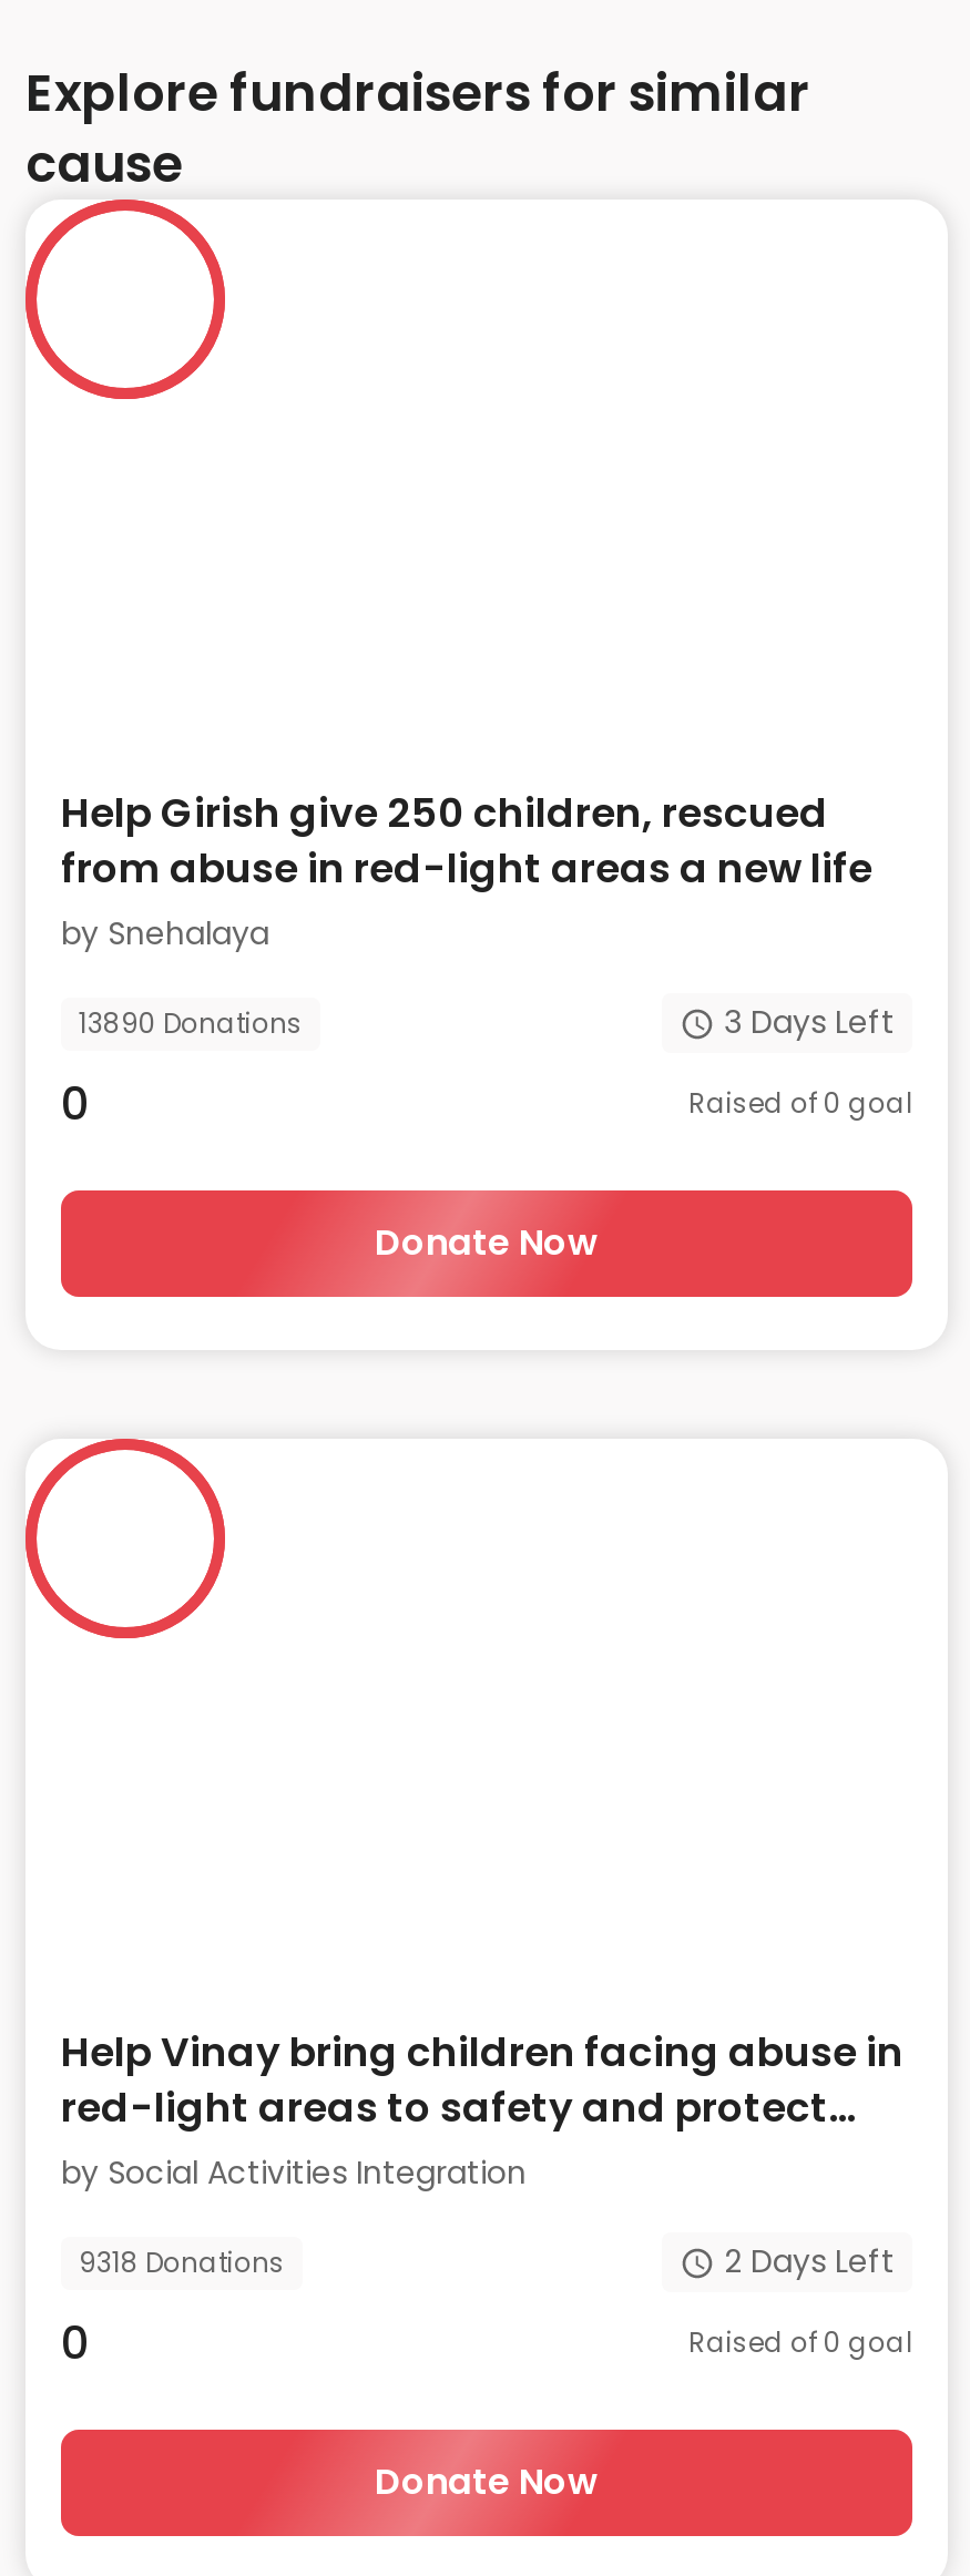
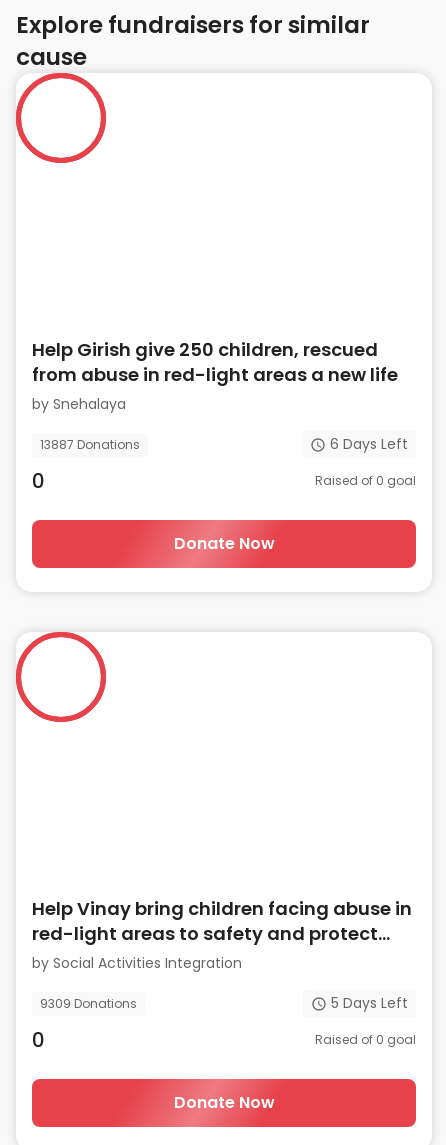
[79,1003,303,1041] 13890 Donations -> [40,435,140,452] 13887 Donations
[724,1000,895,1044] 3 Days Left -> [330,434,408,454] 6 Days Left
[79,2242,285,2280] 9318 Donations -> [40,994,137,1011] 9309 Donations
[724,2239,895,2283] 2 Days Left -> [331,993,408,1013] 5 Days Left

